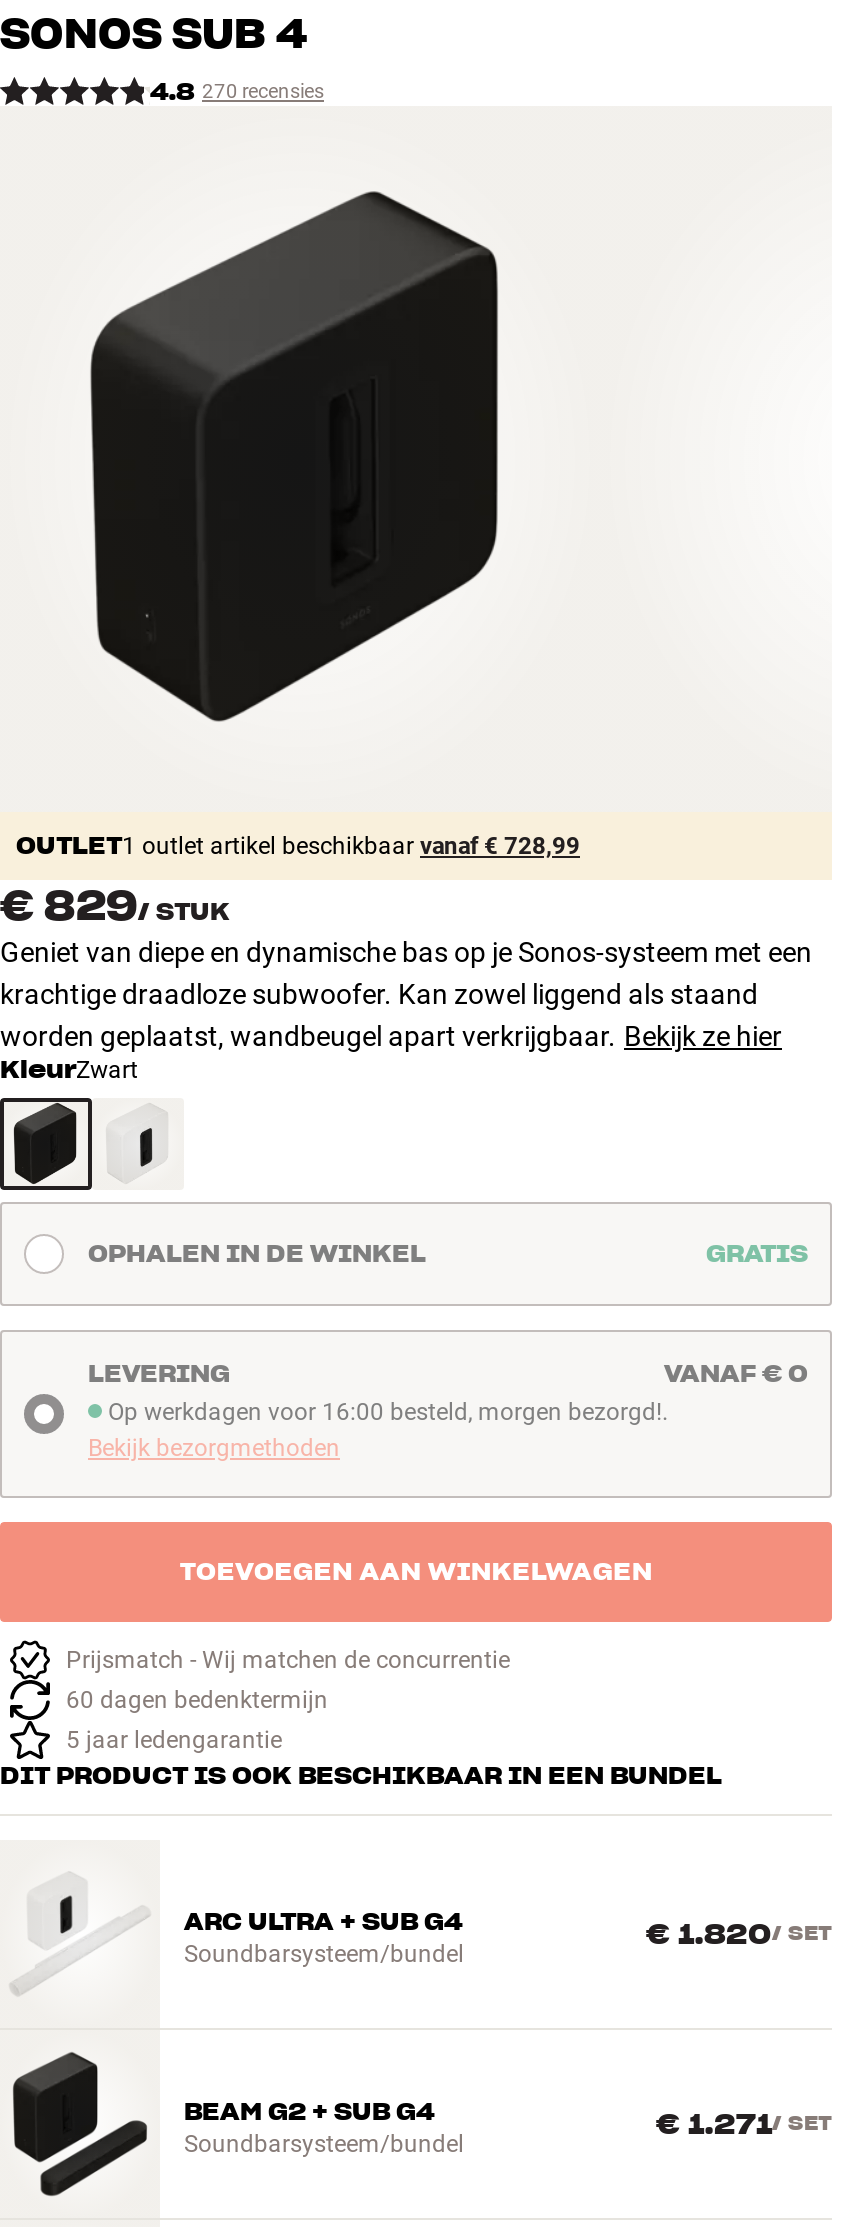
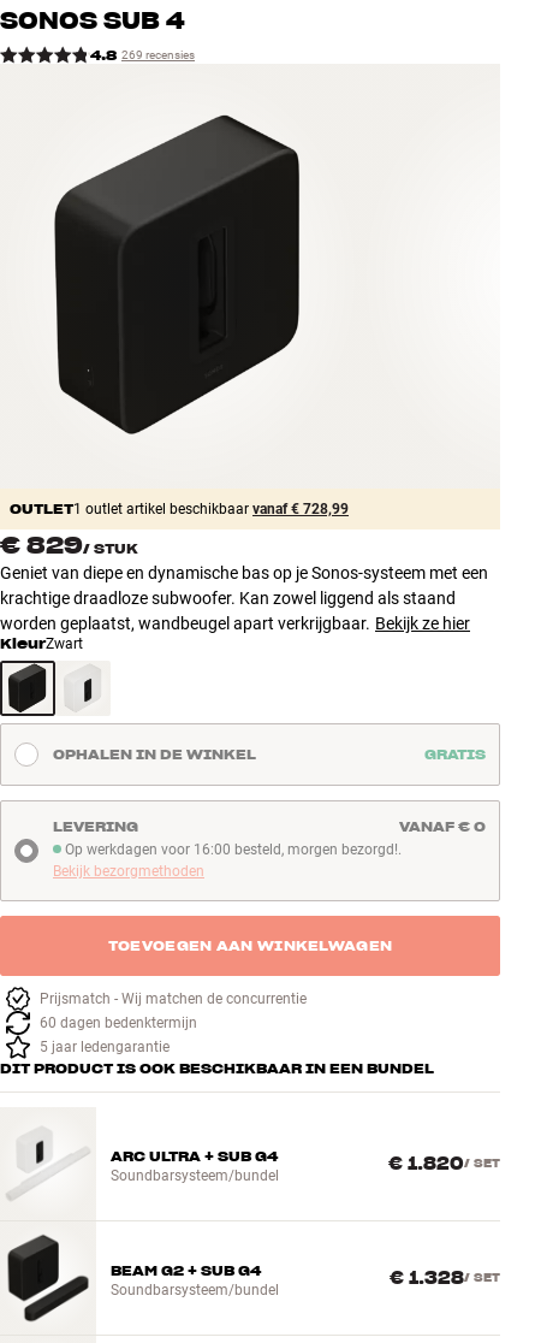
[150,75,324,105] 4.8 270 recensies -> [90,45,195,63] 4.8 269 recensies
[656,2107,832,2143] € 1.271/ SET -> [390,1268,500,1289] € 1.328/ SET

